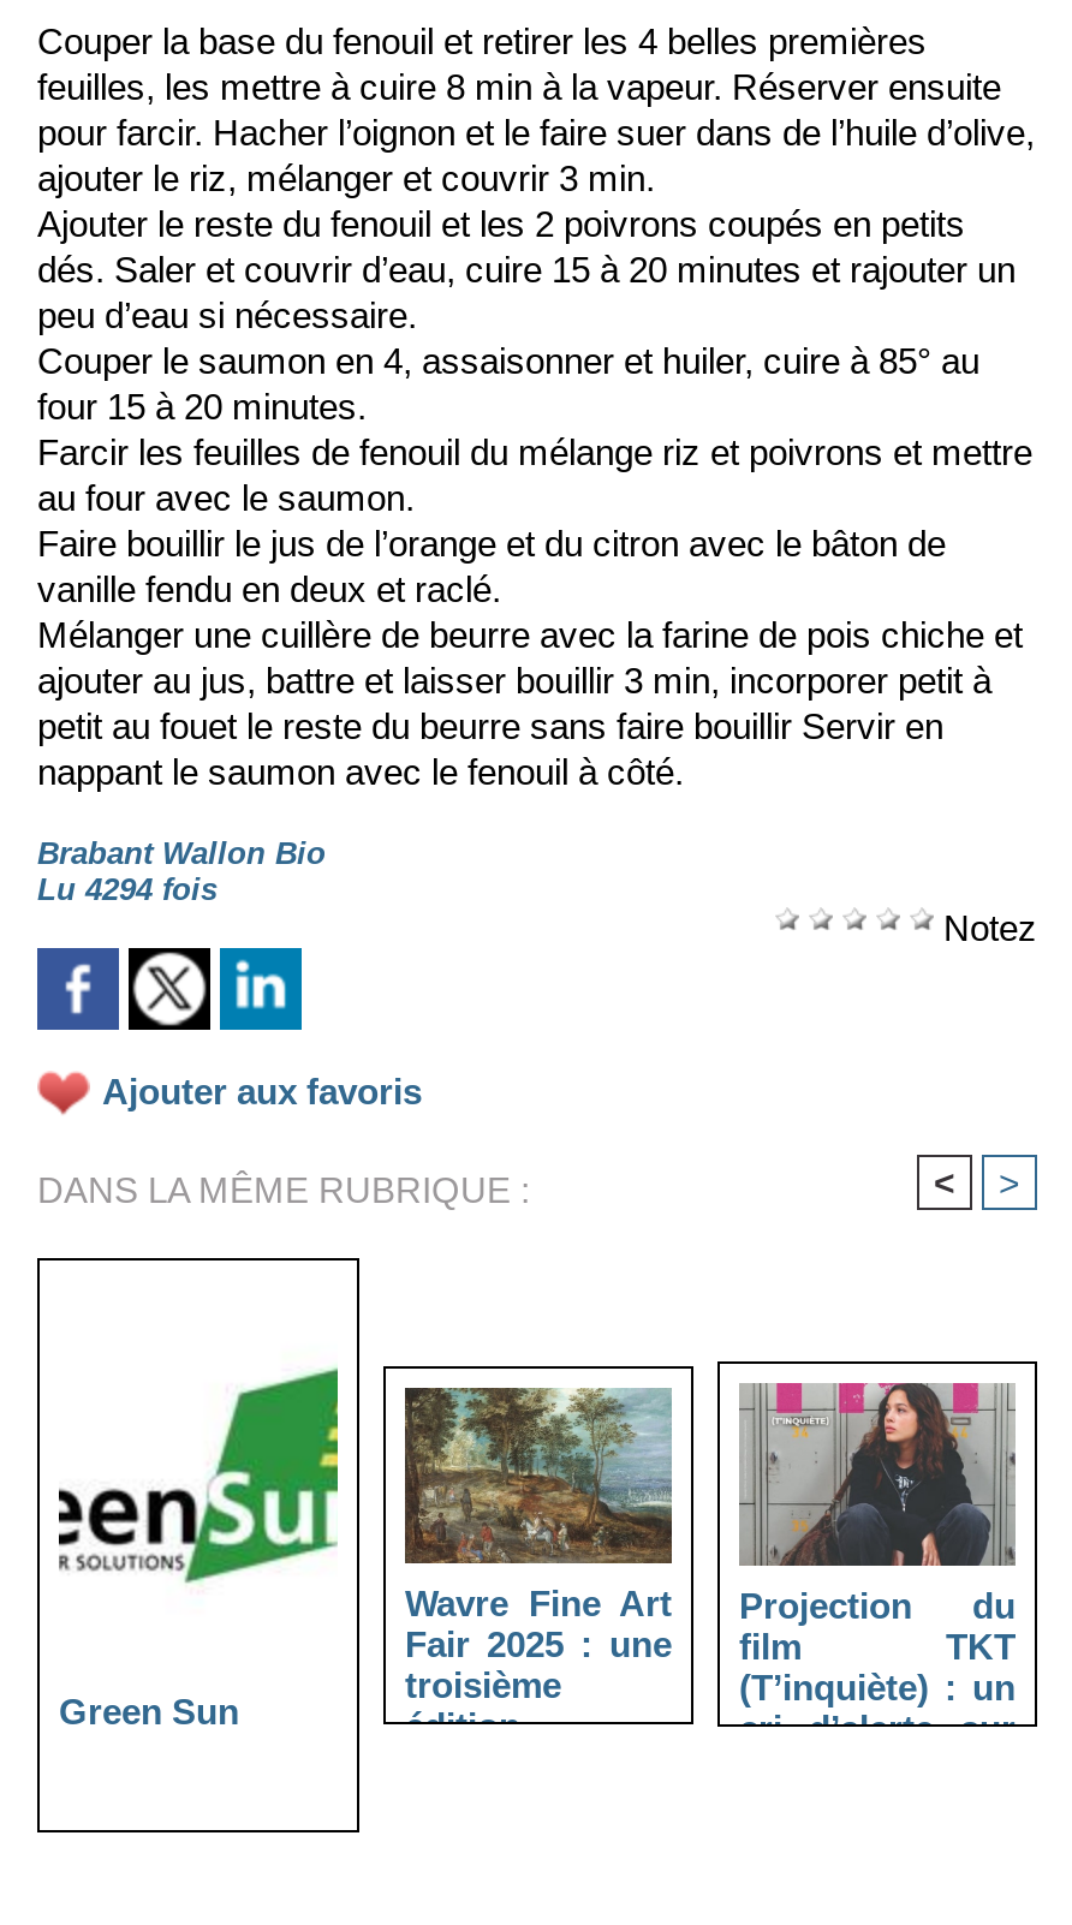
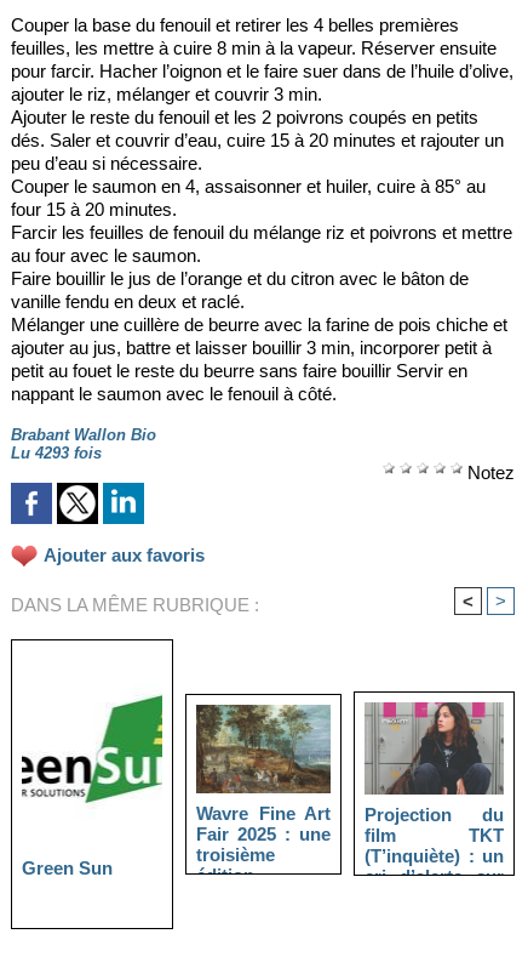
[37,870,218,906] Lu 4294 fois -> [11,443,102,462] Lu 4293 fois

